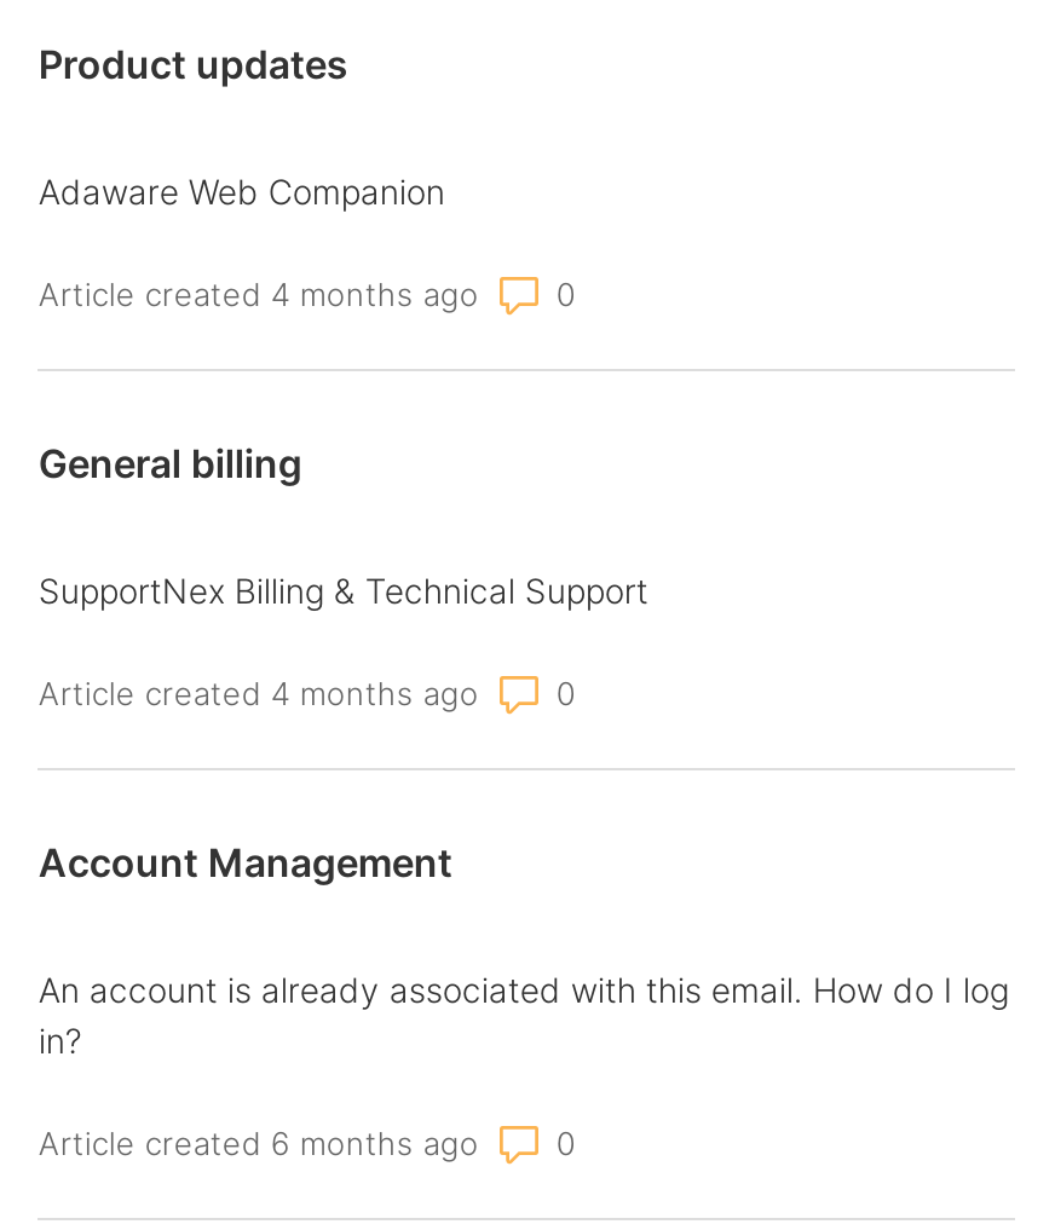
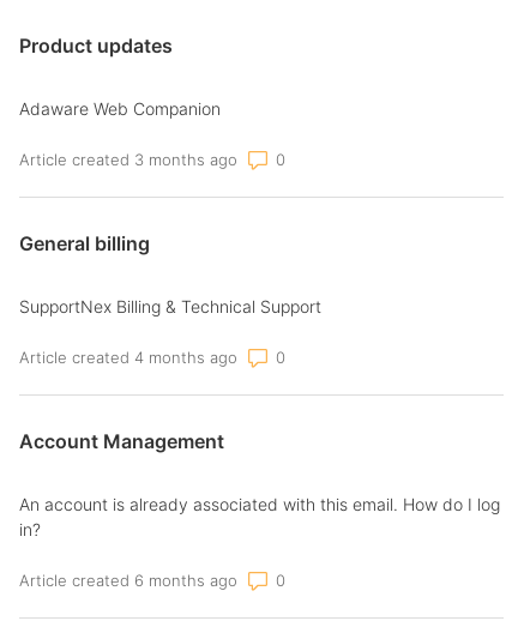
[38,275,479,313] Article created 4 months ago -> [20,150,238,169] Article created 3 months ago

